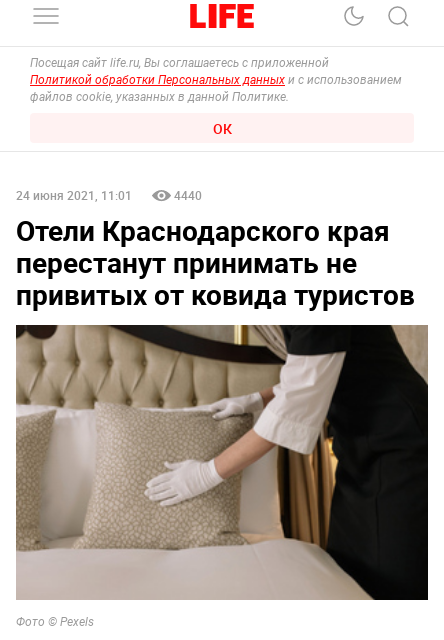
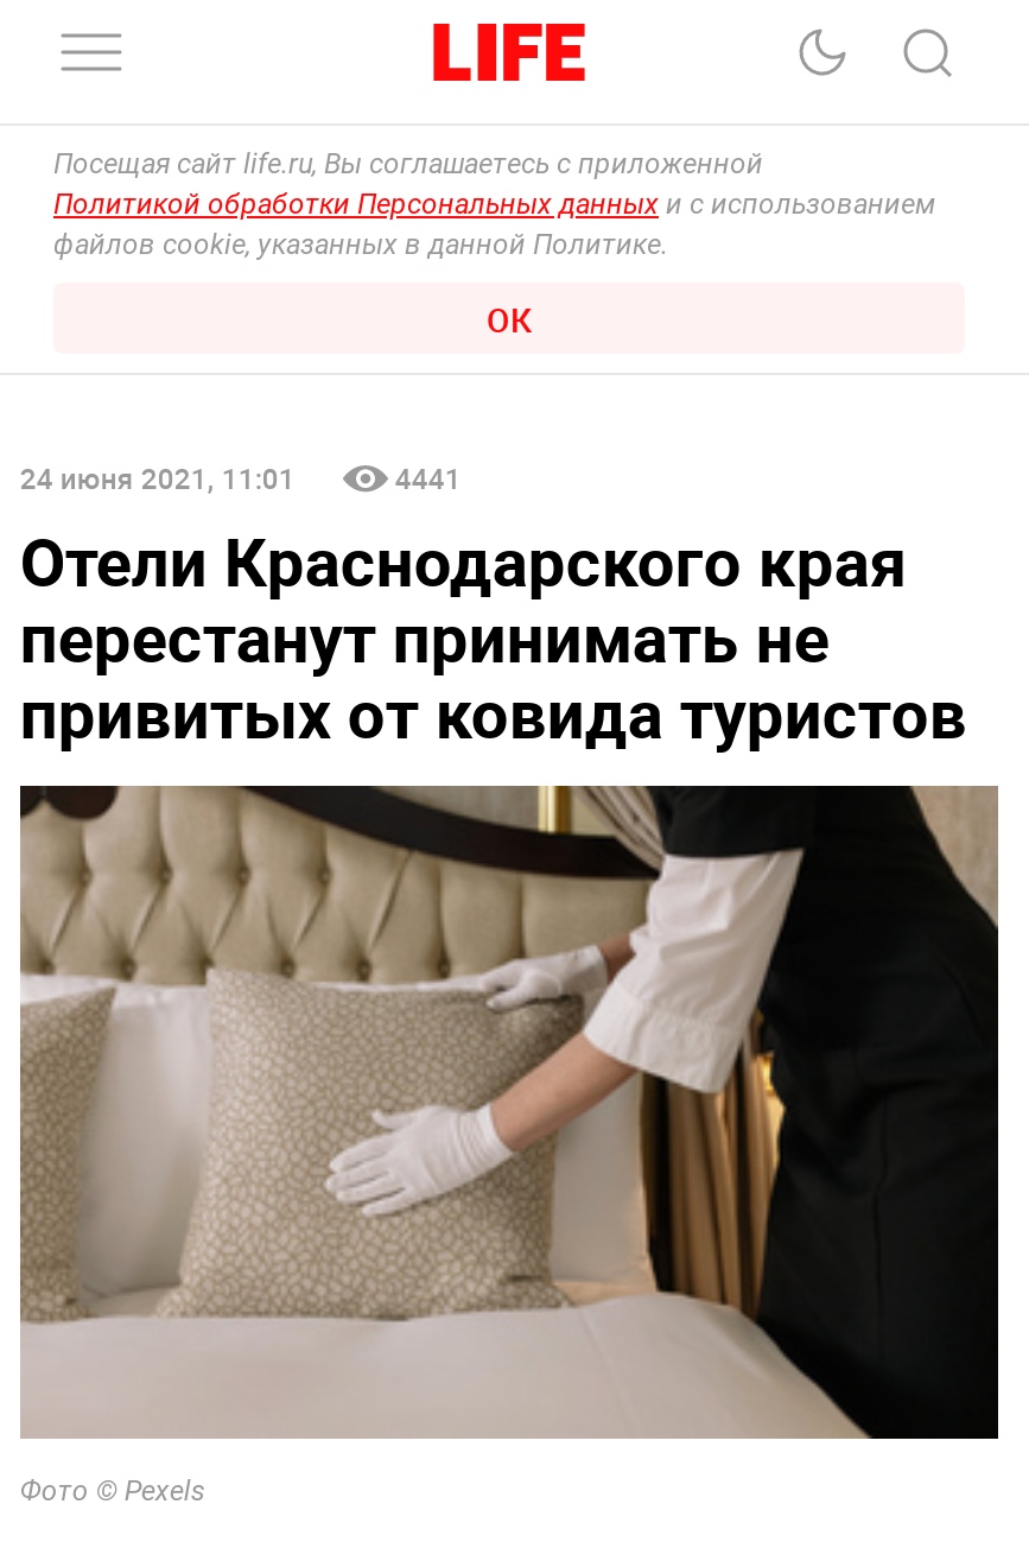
[174,187,202,203] 4440 -> [395,458,461,496] 4441

